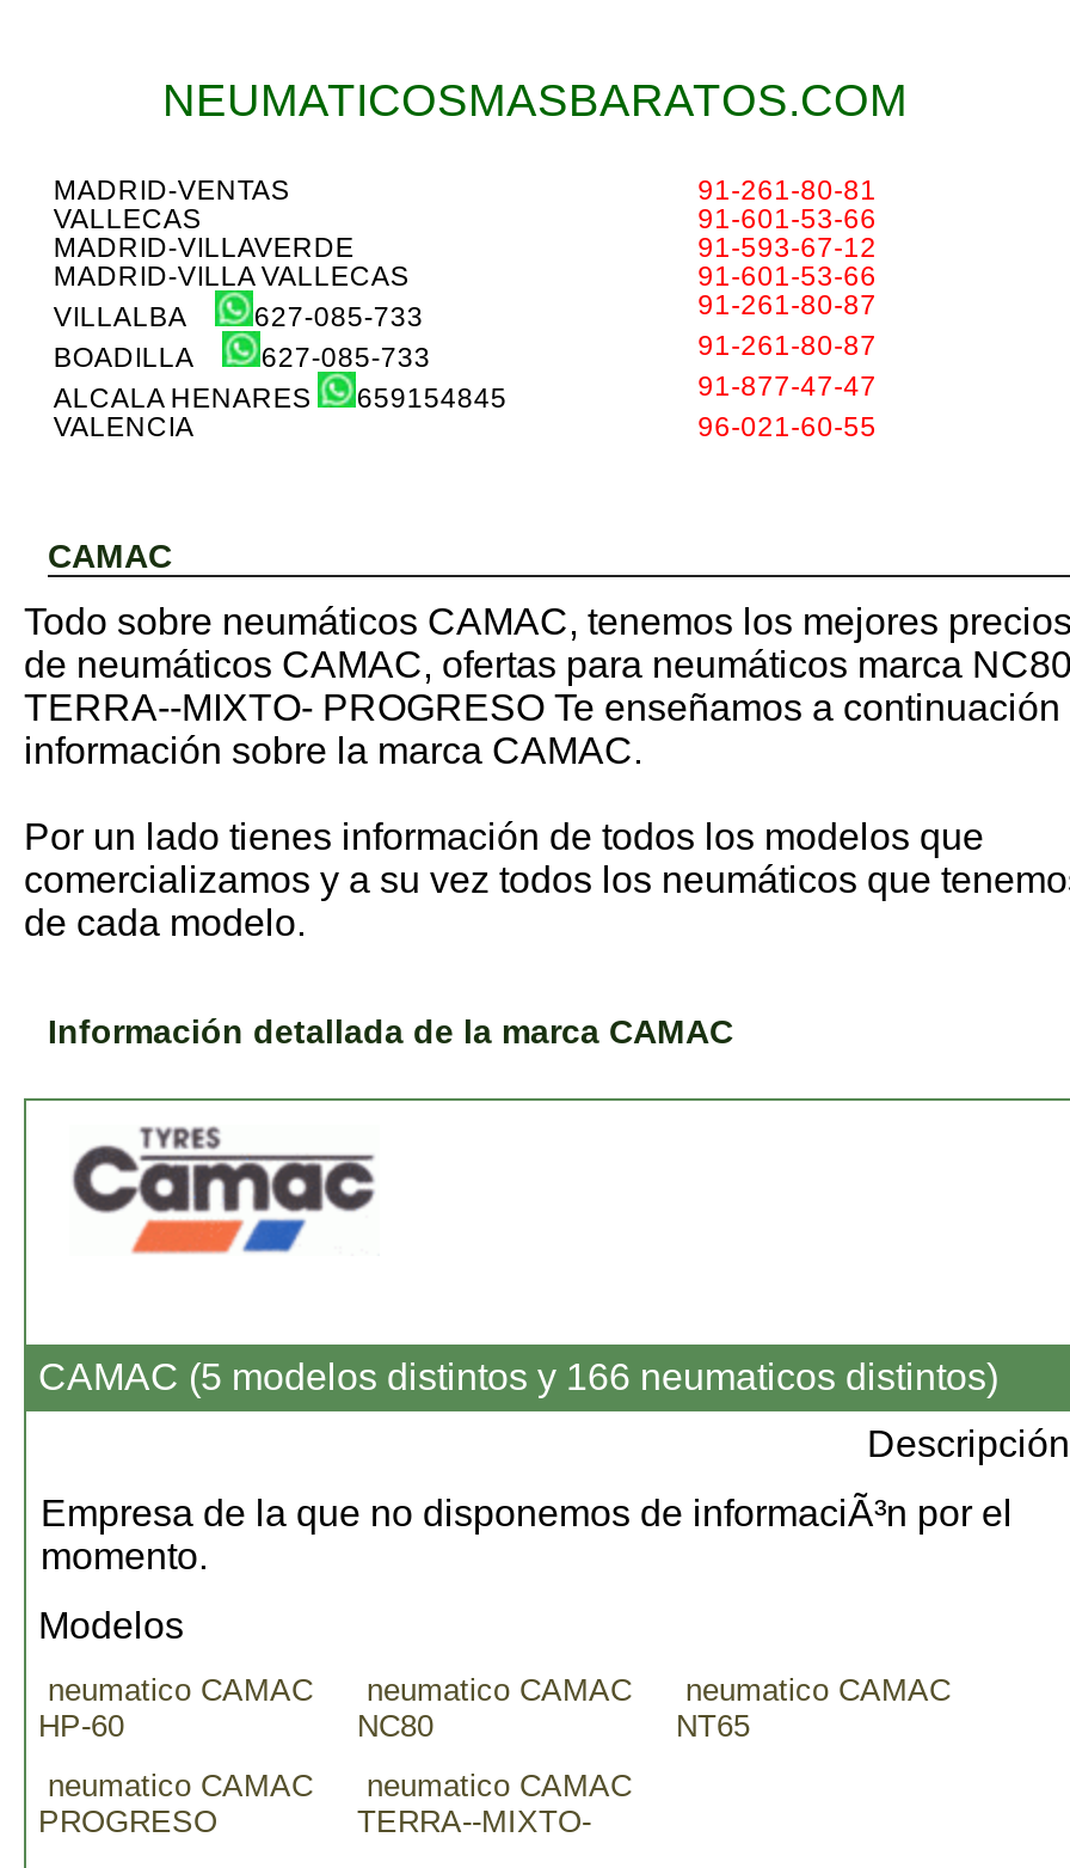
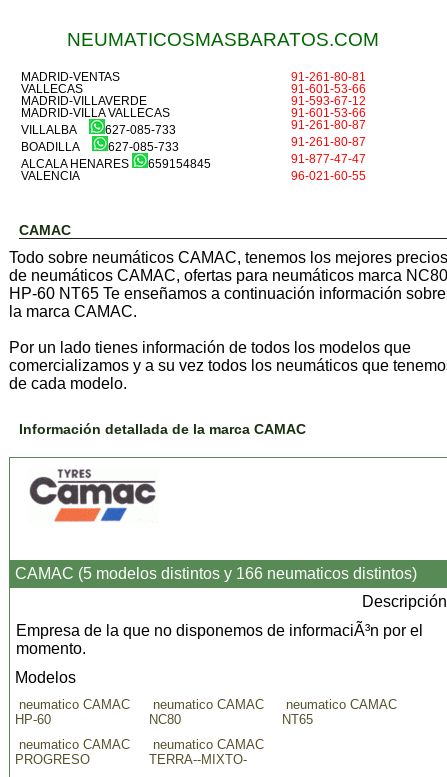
[24,687,1060,771] TERRA--MIXTO- PROGRESO Te enseñamos a continuación | información sobre la marca CAMAC. -> [9,285,446,320] HP-60 NT65 Te enseñamos a continuación información sobre | la marca CAMAC.

